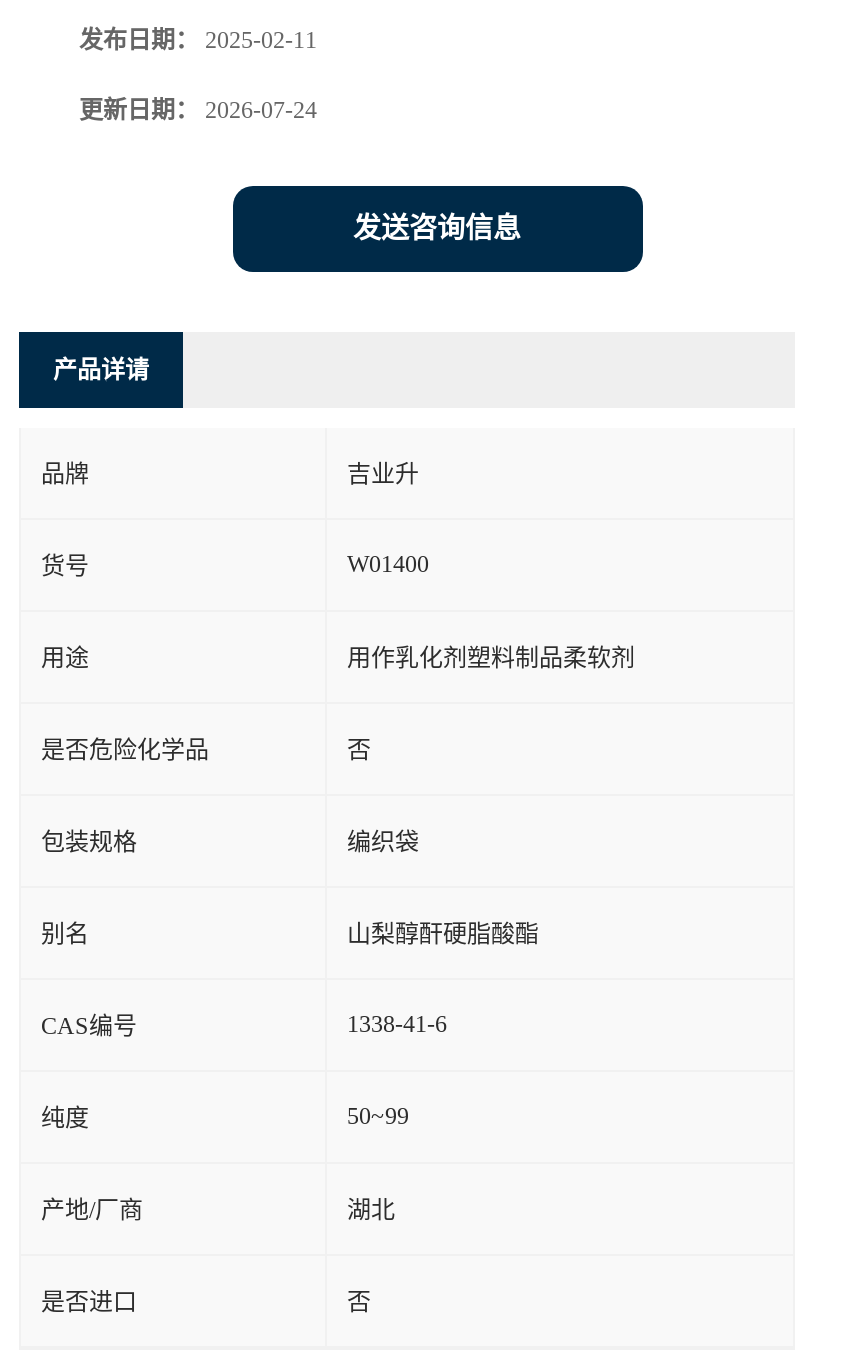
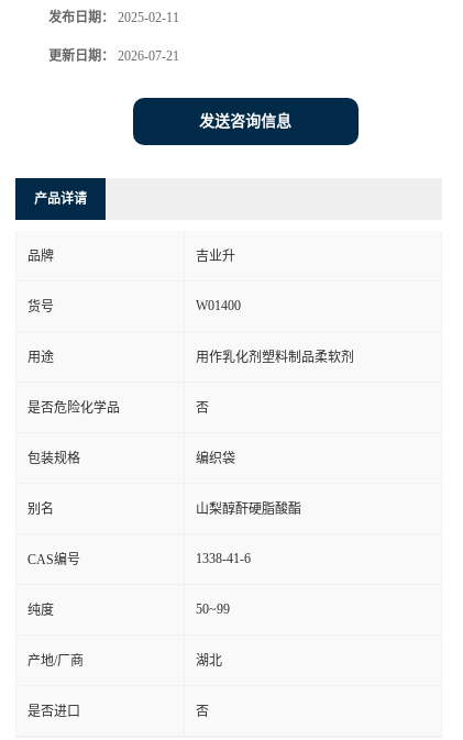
[79,97,317,125] 更新日期：2026-07-24 -> [48,49,179,64] 更新日期：2026-07-21

